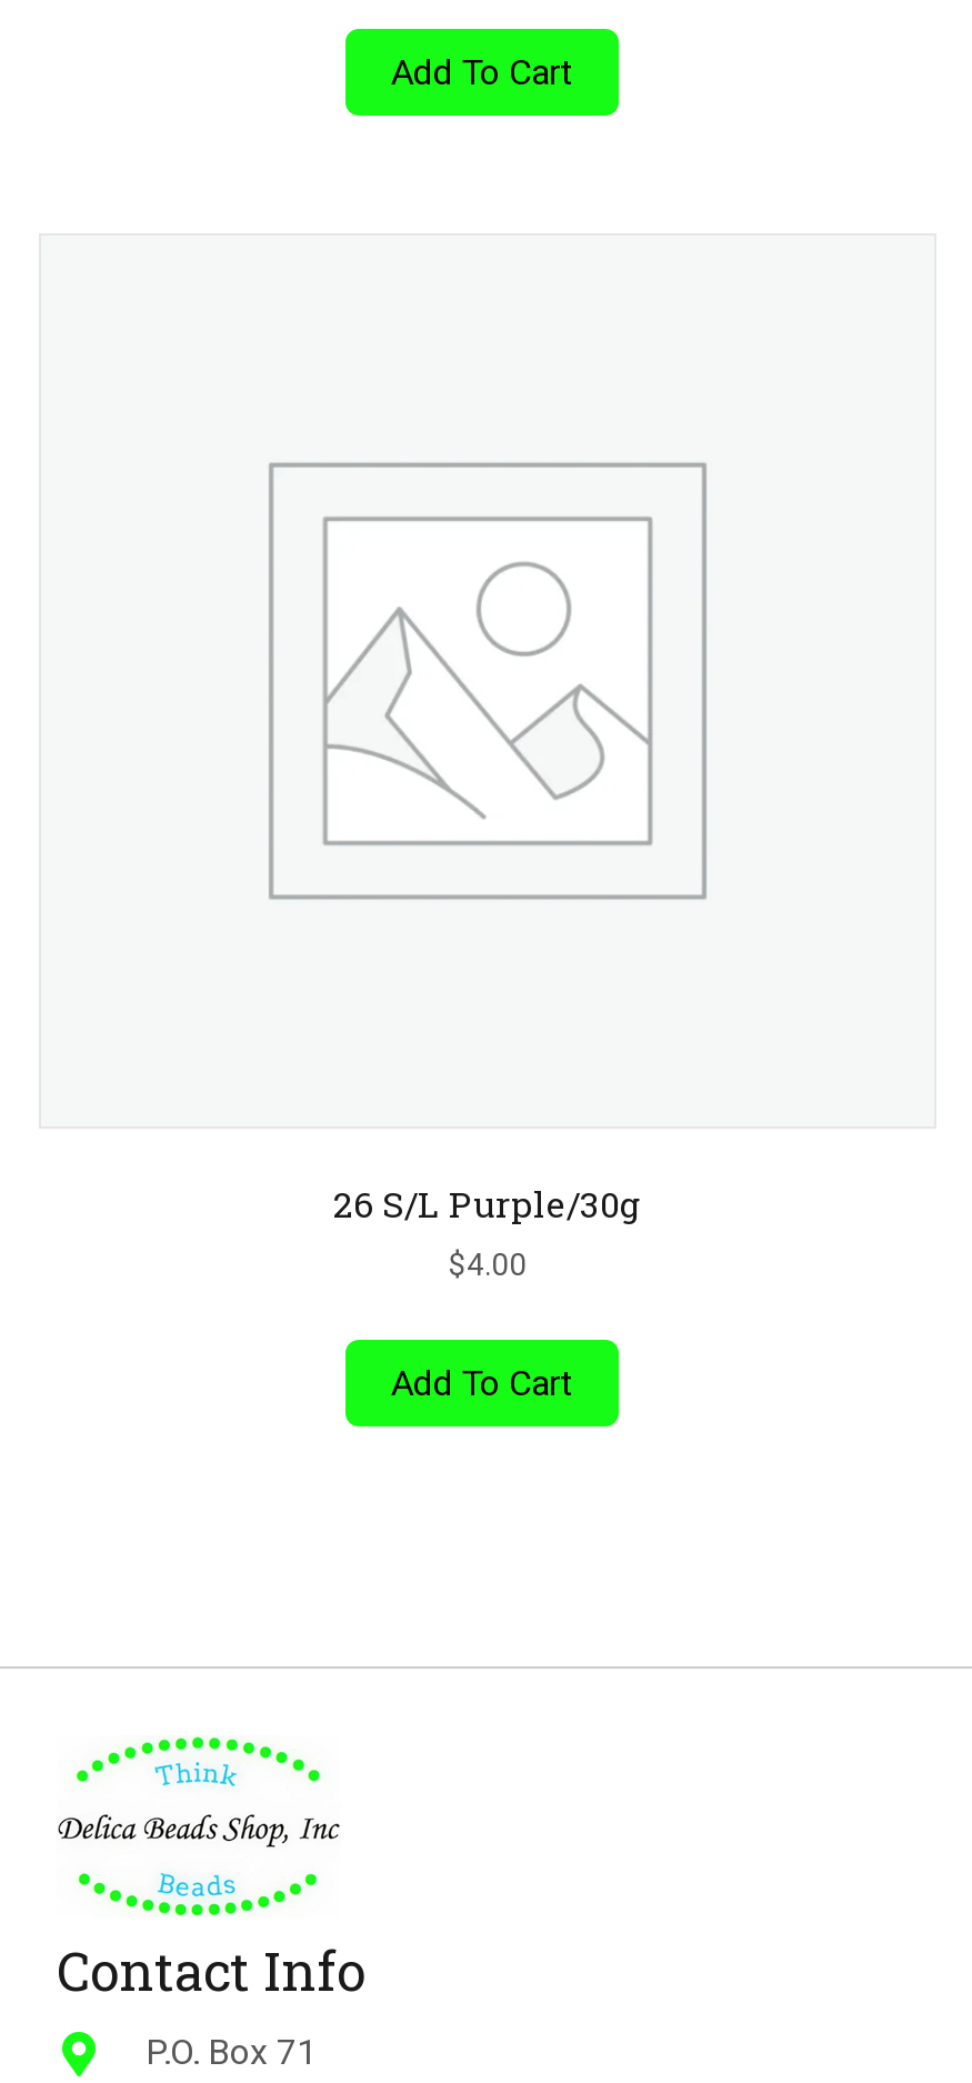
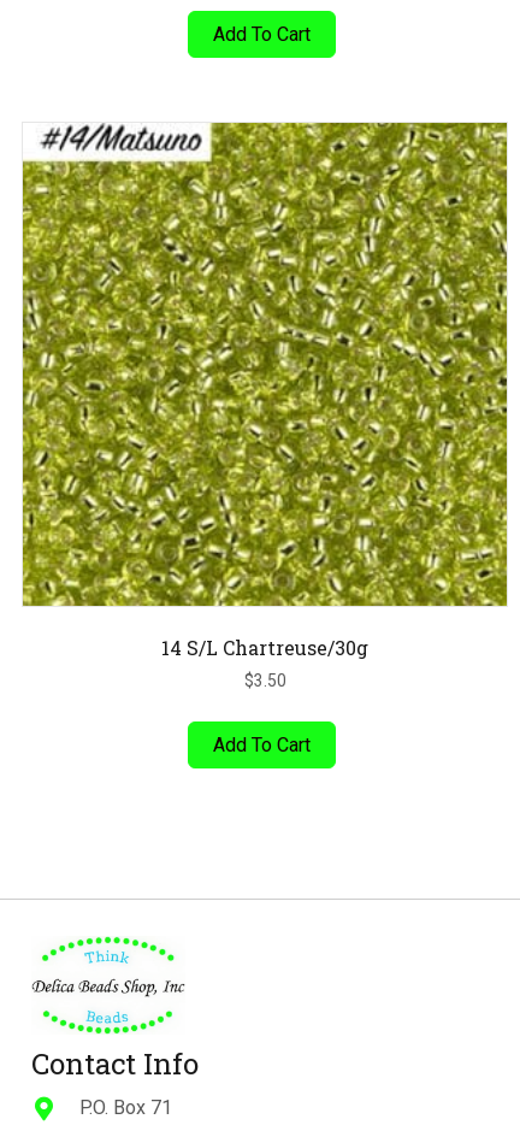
none -> [22,122,508,607] [image]
[333,1179,642,1226] 26 S/L Purple/30g -> [161,634,368,660] 14 S/L Chartreuse/30g
[449,1246,527,1281] $4.00 -> [244,671,286,690] $3.50

